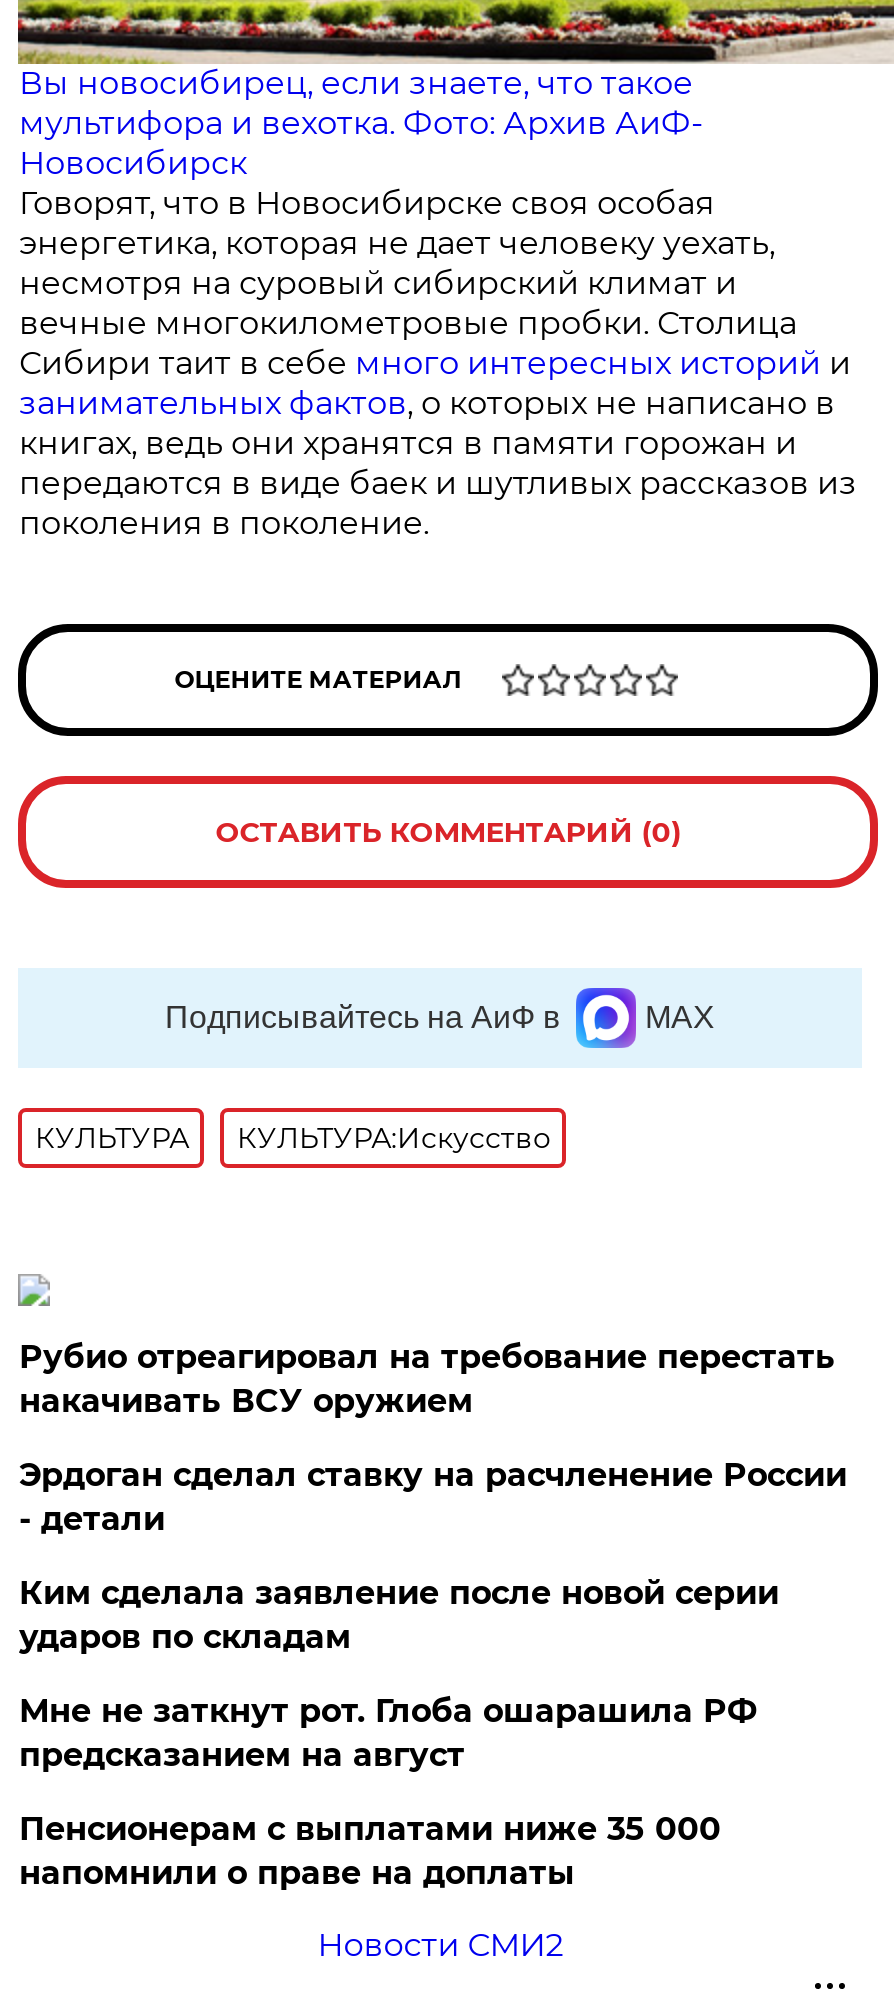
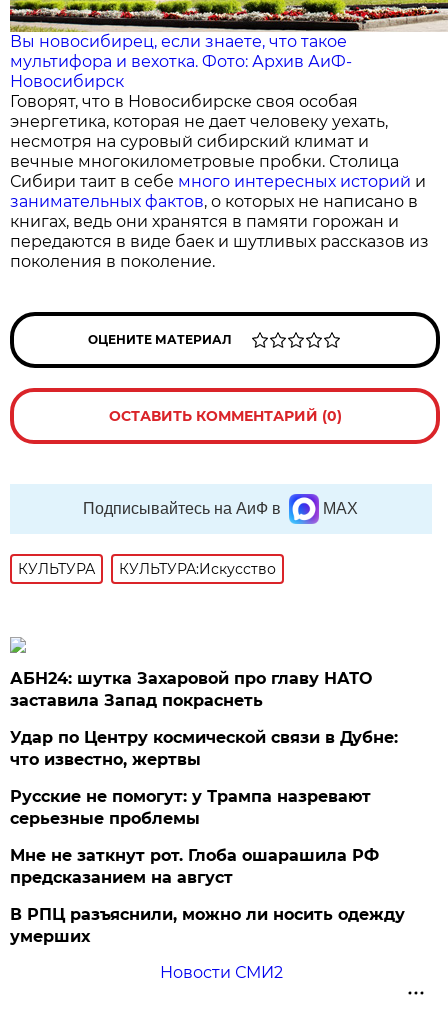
[19,1337,835,1419] Рубио отреагировал на требование перестать | накачивать ВСУ оружием -> [10,669,372,710] АБН24: шутка Захаровой про главу НАТО | заставила Запад покраснеть
[19,1455,847,1537] Эрдоган сделал ставку на расчленение России | - детали -> [10,728,398,769] Удар по Центру космической связи в Дубне: | что известно, жертвы
[19,1573,779,1655] Ким сделала заявление после новой серии | ударов по складам -> [10,787,371,828] Русские не помогут: у Трампа назревают | серьезные проблемы
[19,1809,721,1891] Пенсионерам с выплатами ниже 35 000 | напомнили о праве на доплаты -> [10,905,405,946] В РПЦ разъяснили, можно ли носить одежду | умерших

